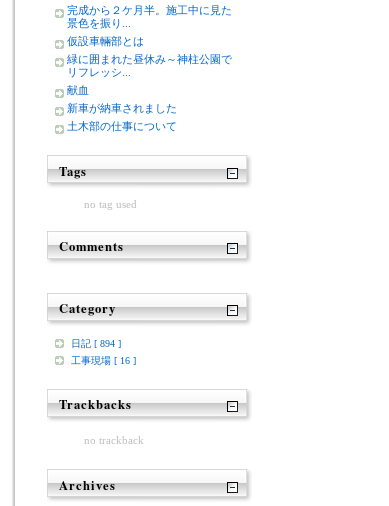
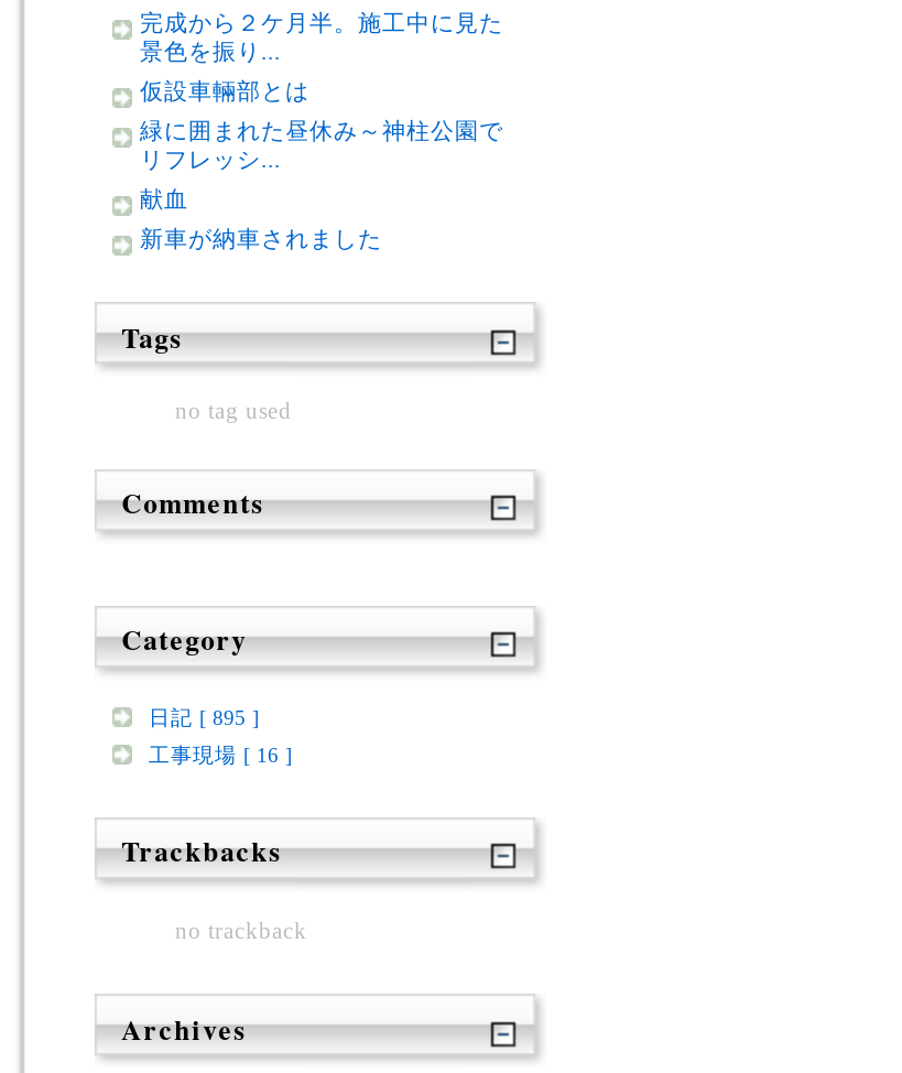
[67,120,177,132] 土木部の仕事について -> none
[71,338,121,349] 日記 [ 894 ] -> [149,705,259,730] 日記 [ 895 ]

